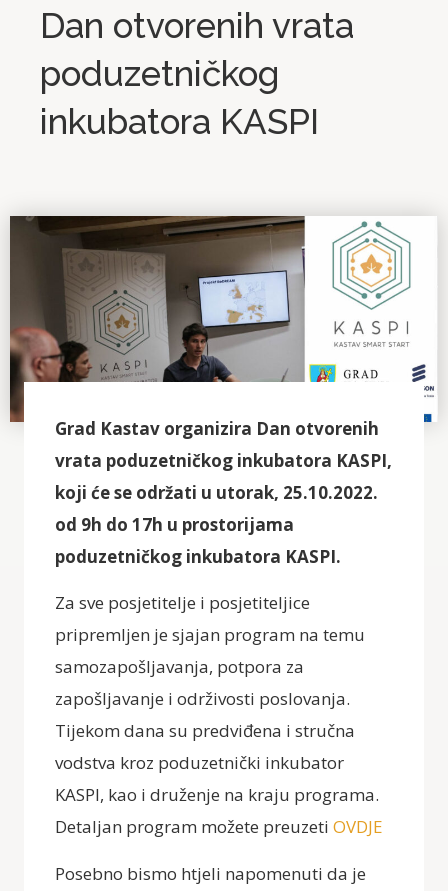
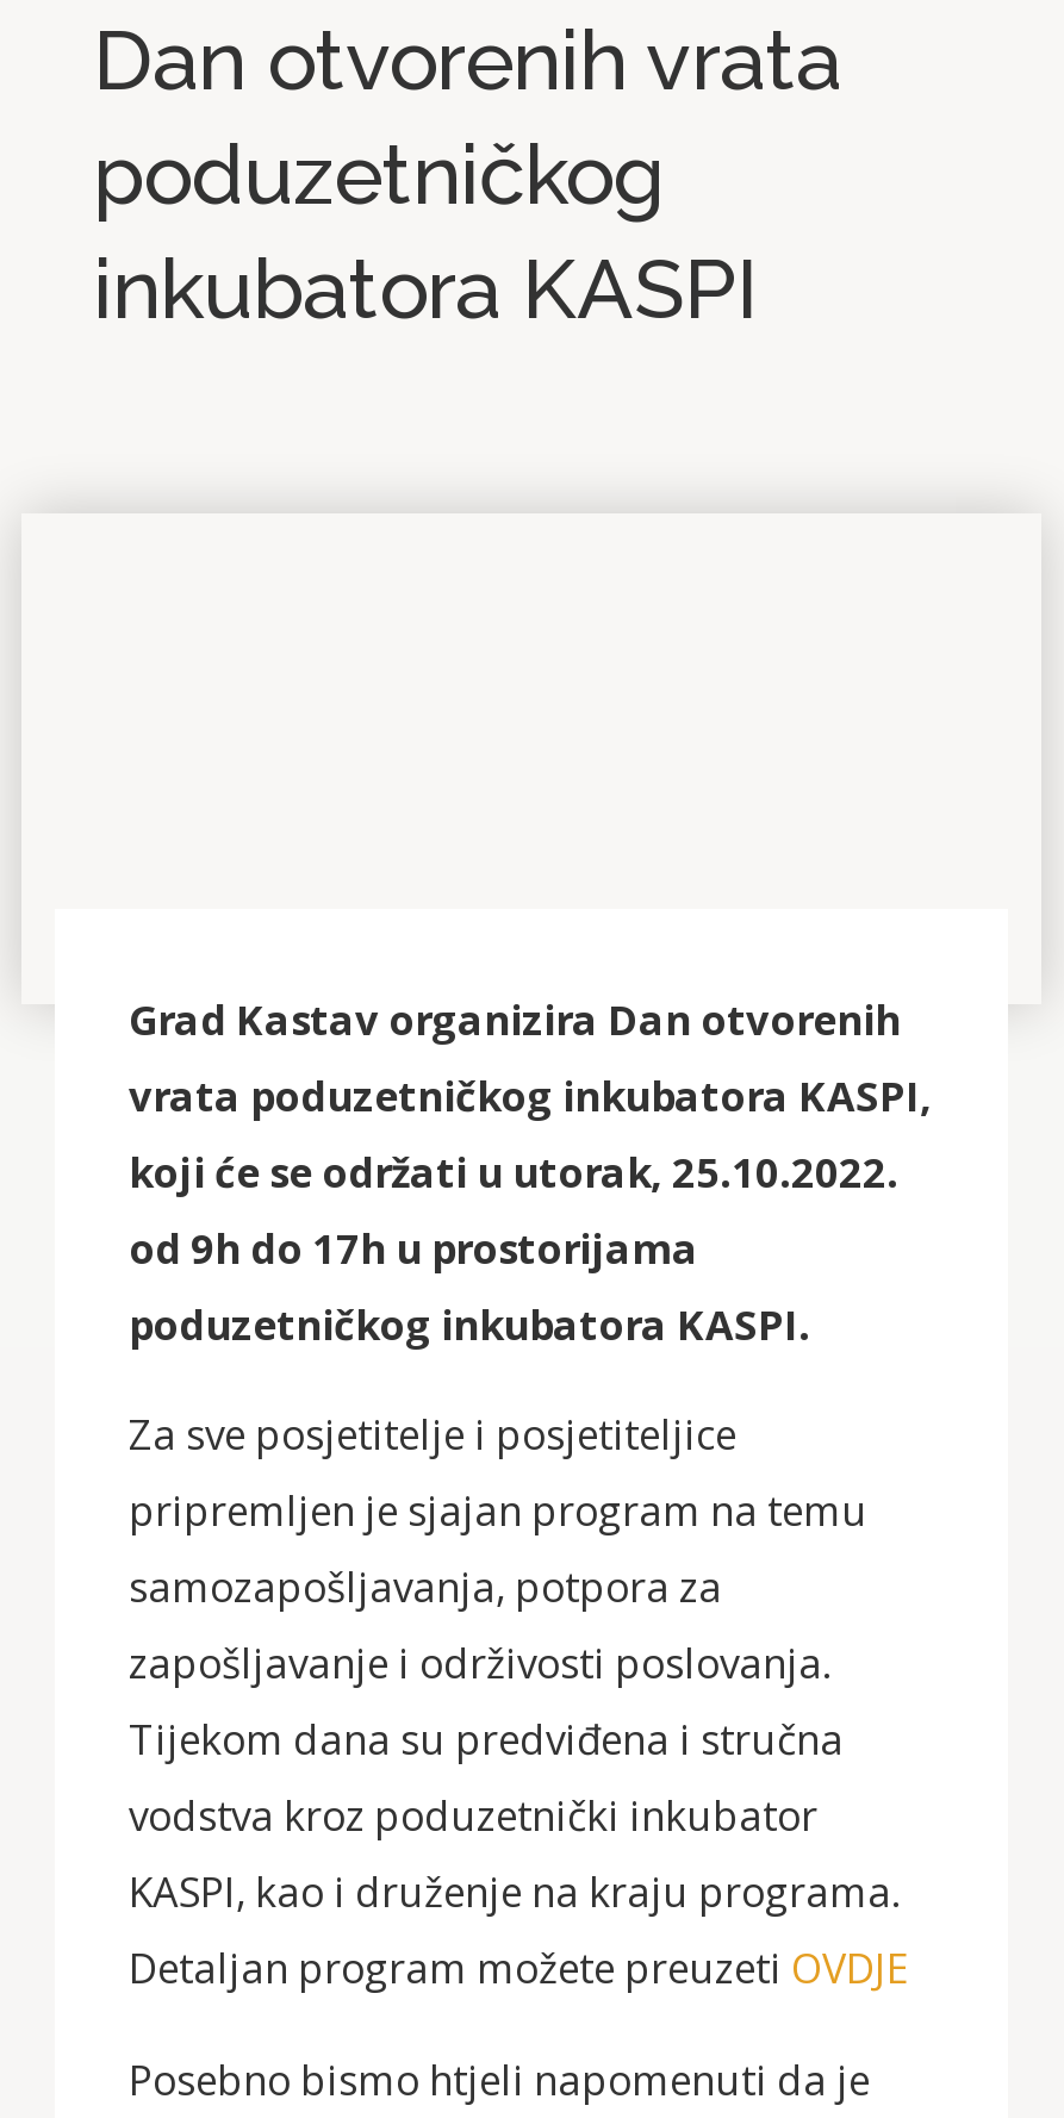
[9,215,435,423] [image] -> none

